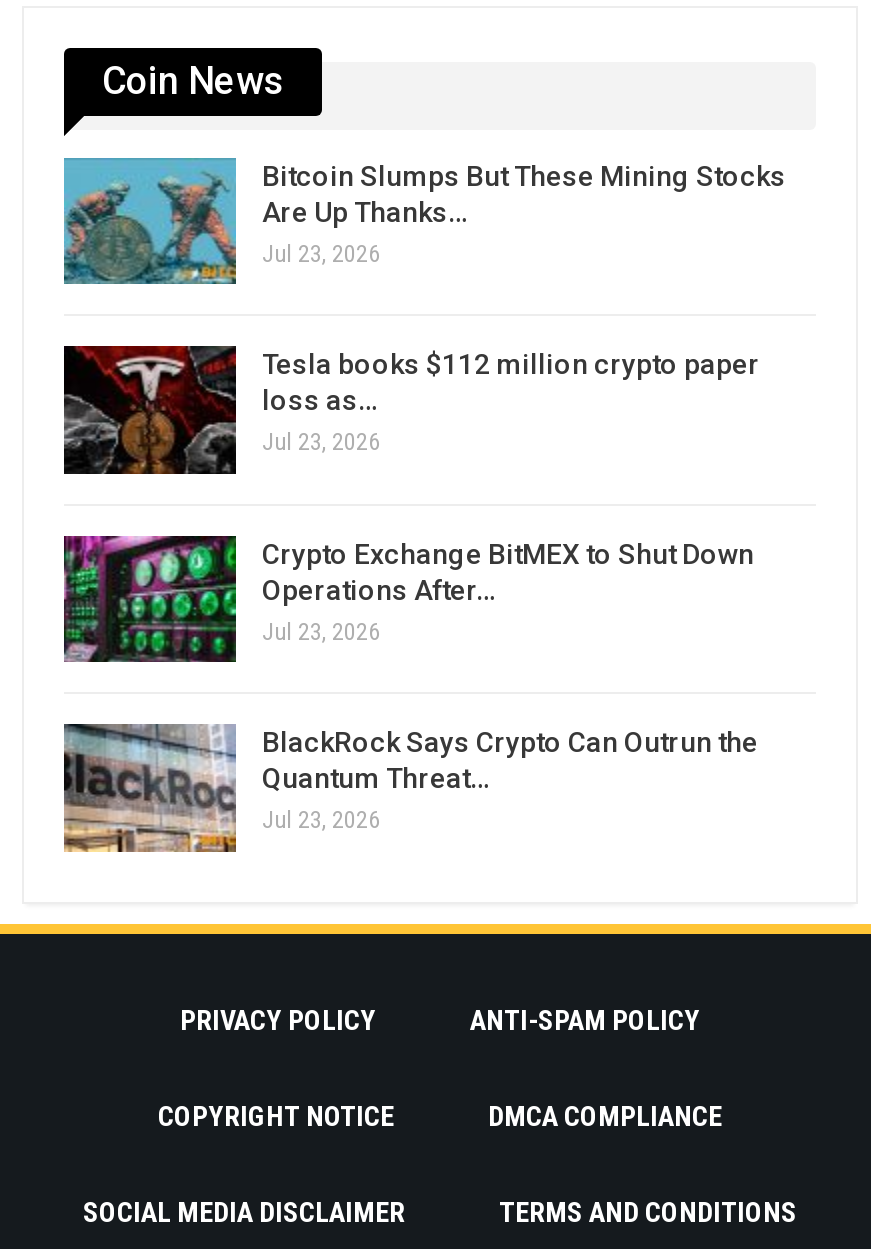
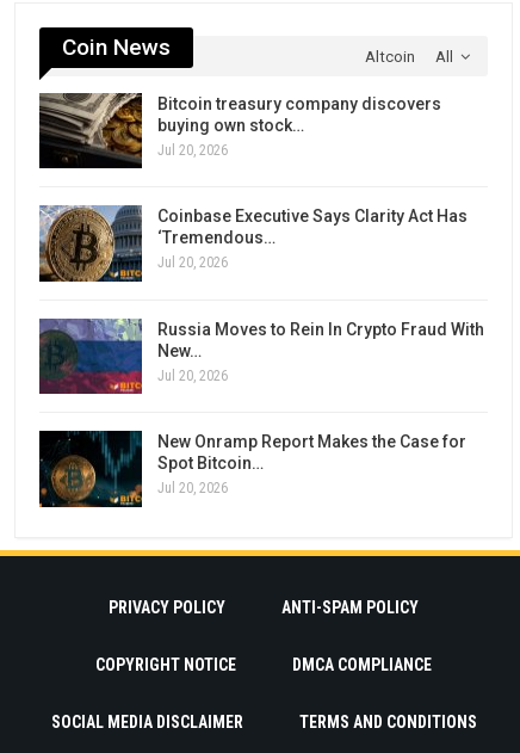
none -> [435,48,457,66] All
[62,156,786,286] [image] | Bitcoin Slumps But These Mining Stocks | Are Up Thanks… | Jul 23, 2026 -> [38,48,441,169] [image] | Altcoin | Bitcoin treasury company discovers | buying own stock… | Jul 20, 2026
[62,344,760,476] [image] | Tesla books $112 million crypto paper | loss as… | Jul 23, 2026 -> [39,205,468,283] [image] | Coinbase Executive Says Clarity Act Has | ‘Tremendous… | Jul 20, 2026
[62,534,754,664] [image] | Crypto Exchange BitMEX to Shut Down | Operations After… | Jul 23, 2026 -> [38,319,484,395] [image] | Russia Moves to Rein In Crypto Fraud With | New… | Jul 20, 2026
[62,722,758,854] [image] | BlackRock Says Crypto Can Outrun the | Quantum Threat… | Jul 23, 2026 -> [38,430,466,508] [image] | New Onramp Report Makes the Case for | Spot Bitcoin… | Jul 20, 2026

